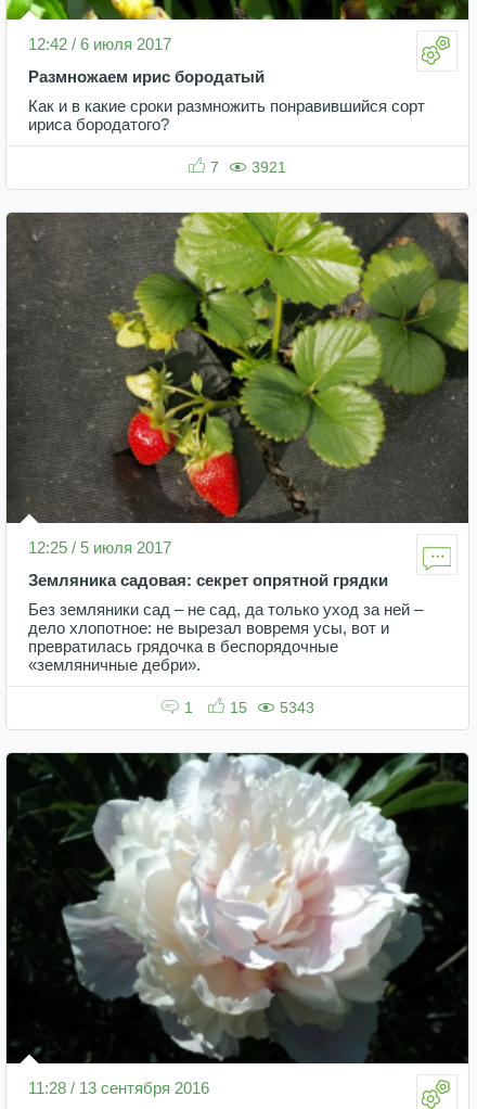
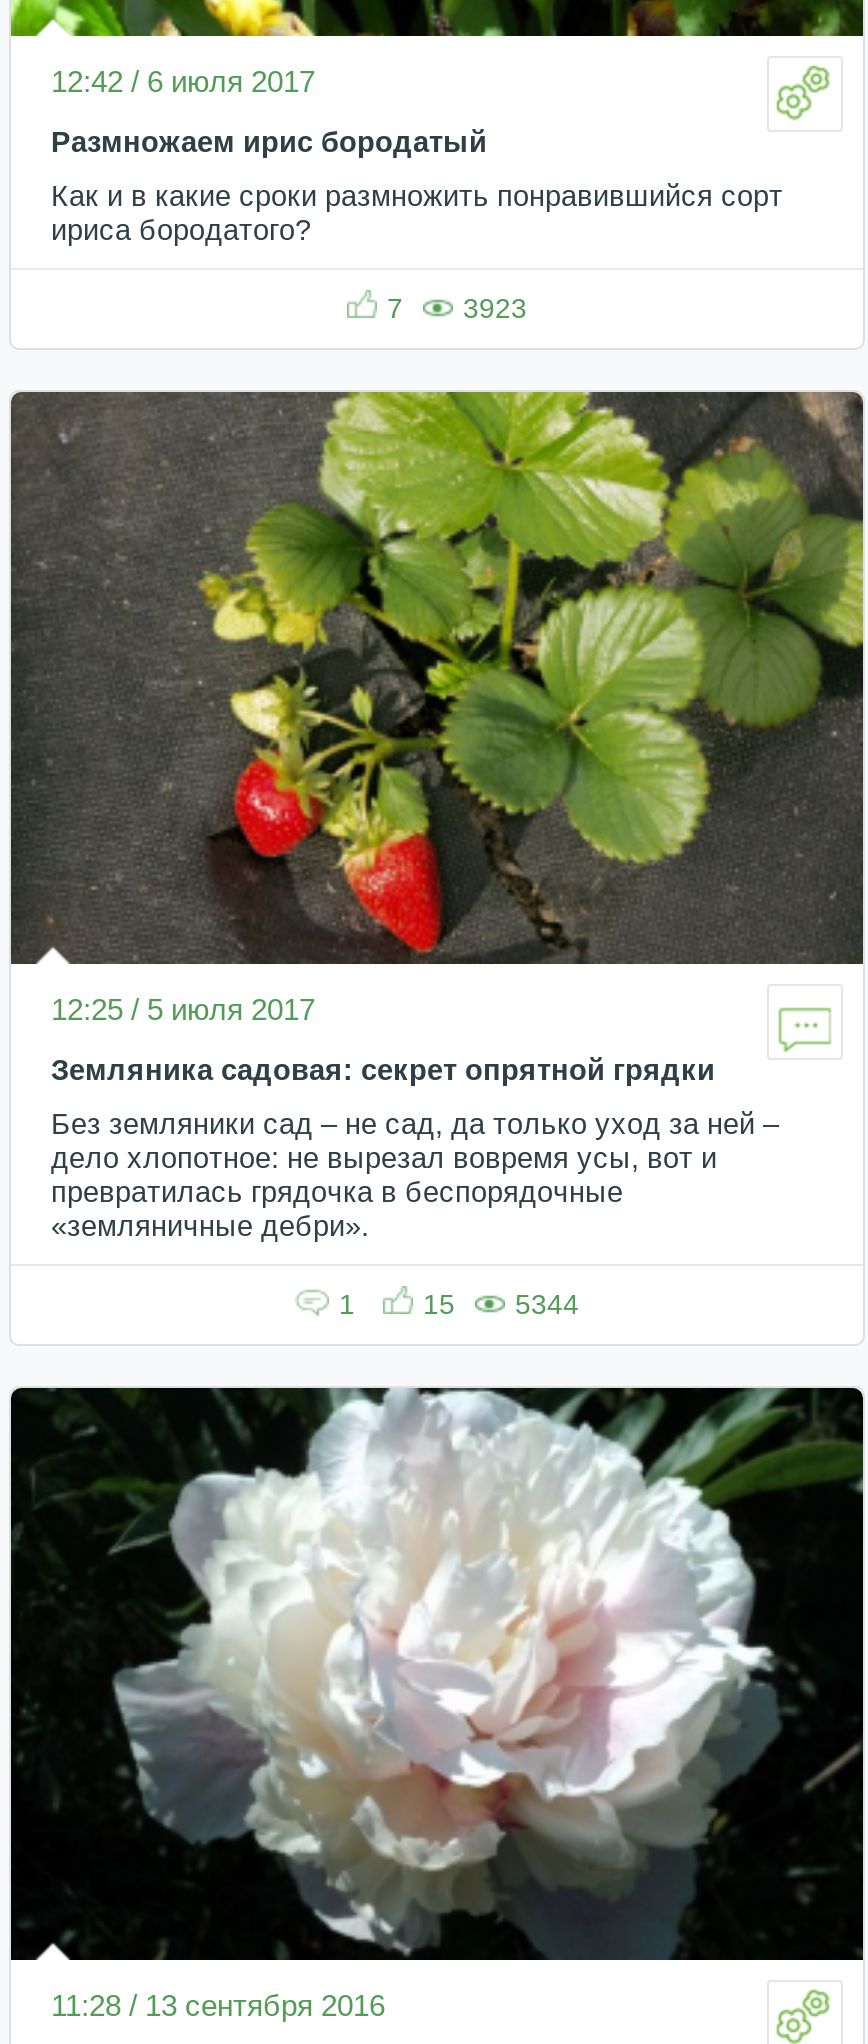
[210,159,286,176] 7 3921 -> [387,293,527,325] 7 3923
[230,699,314,717] 15 5343 -> [423,1289,579,1321] 15 5344

